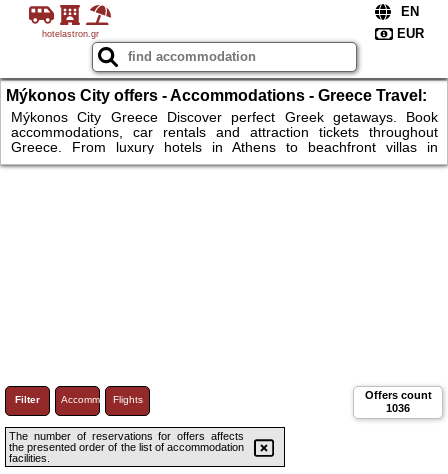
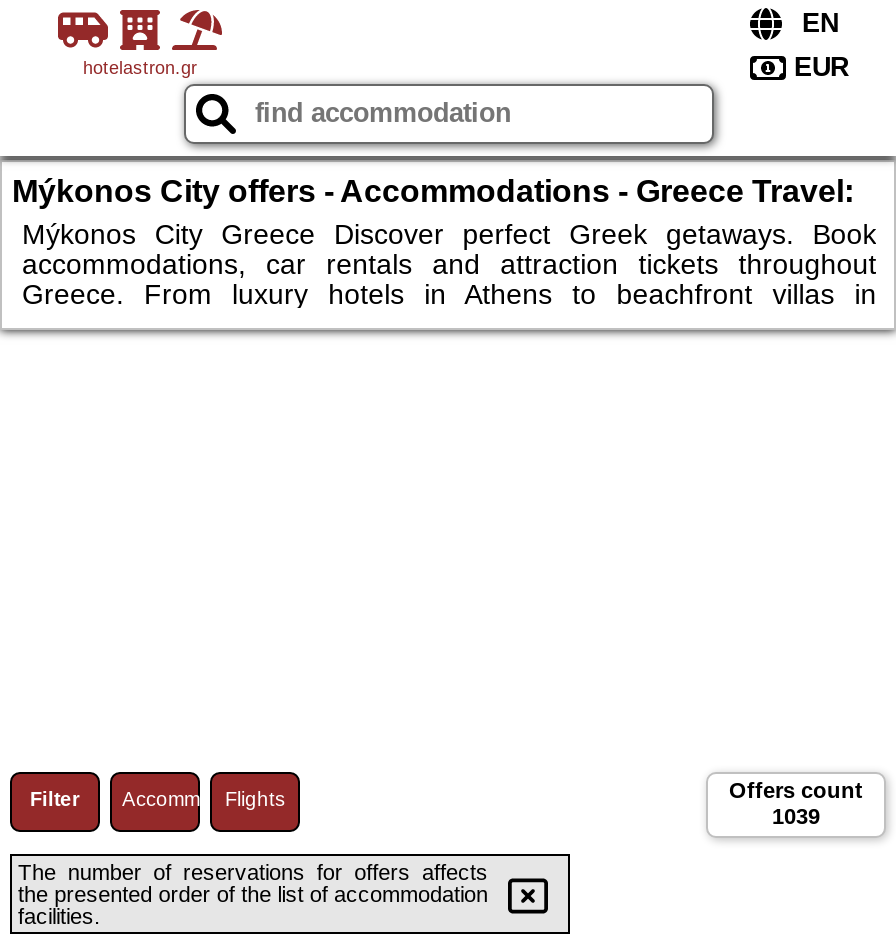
[386,402,410,414] 1036 -> [772,804,820,828] 1039

